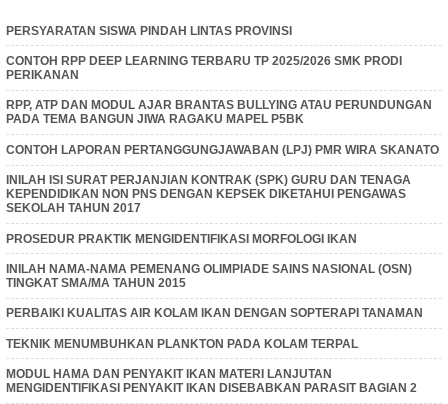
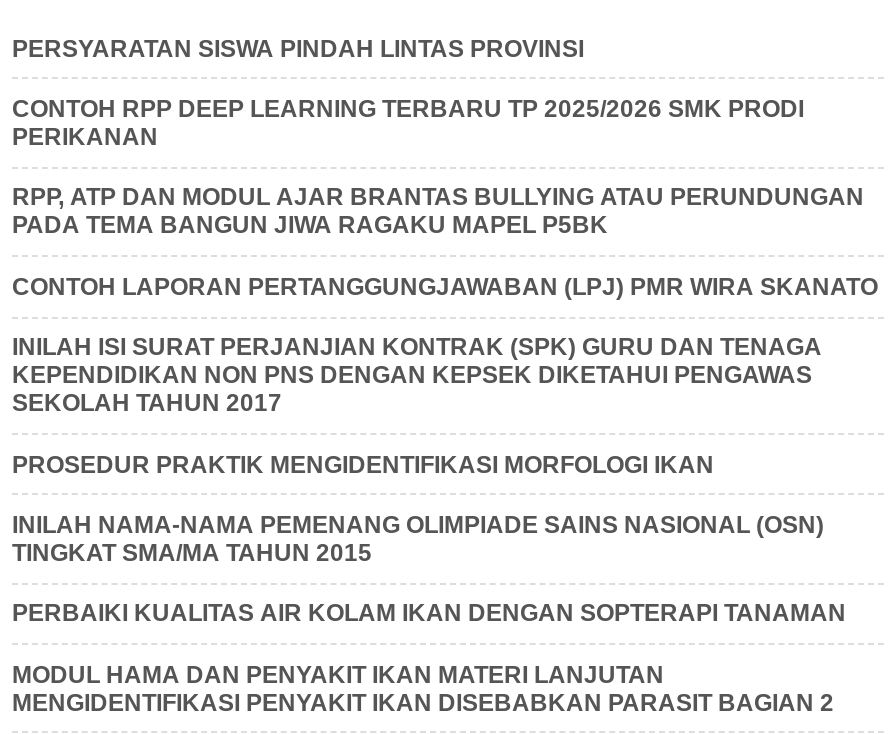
[6,337,358,351] TEKNIK MENUMBUHKAN PLANKTON PADA KOLAM TERPAL -> none

